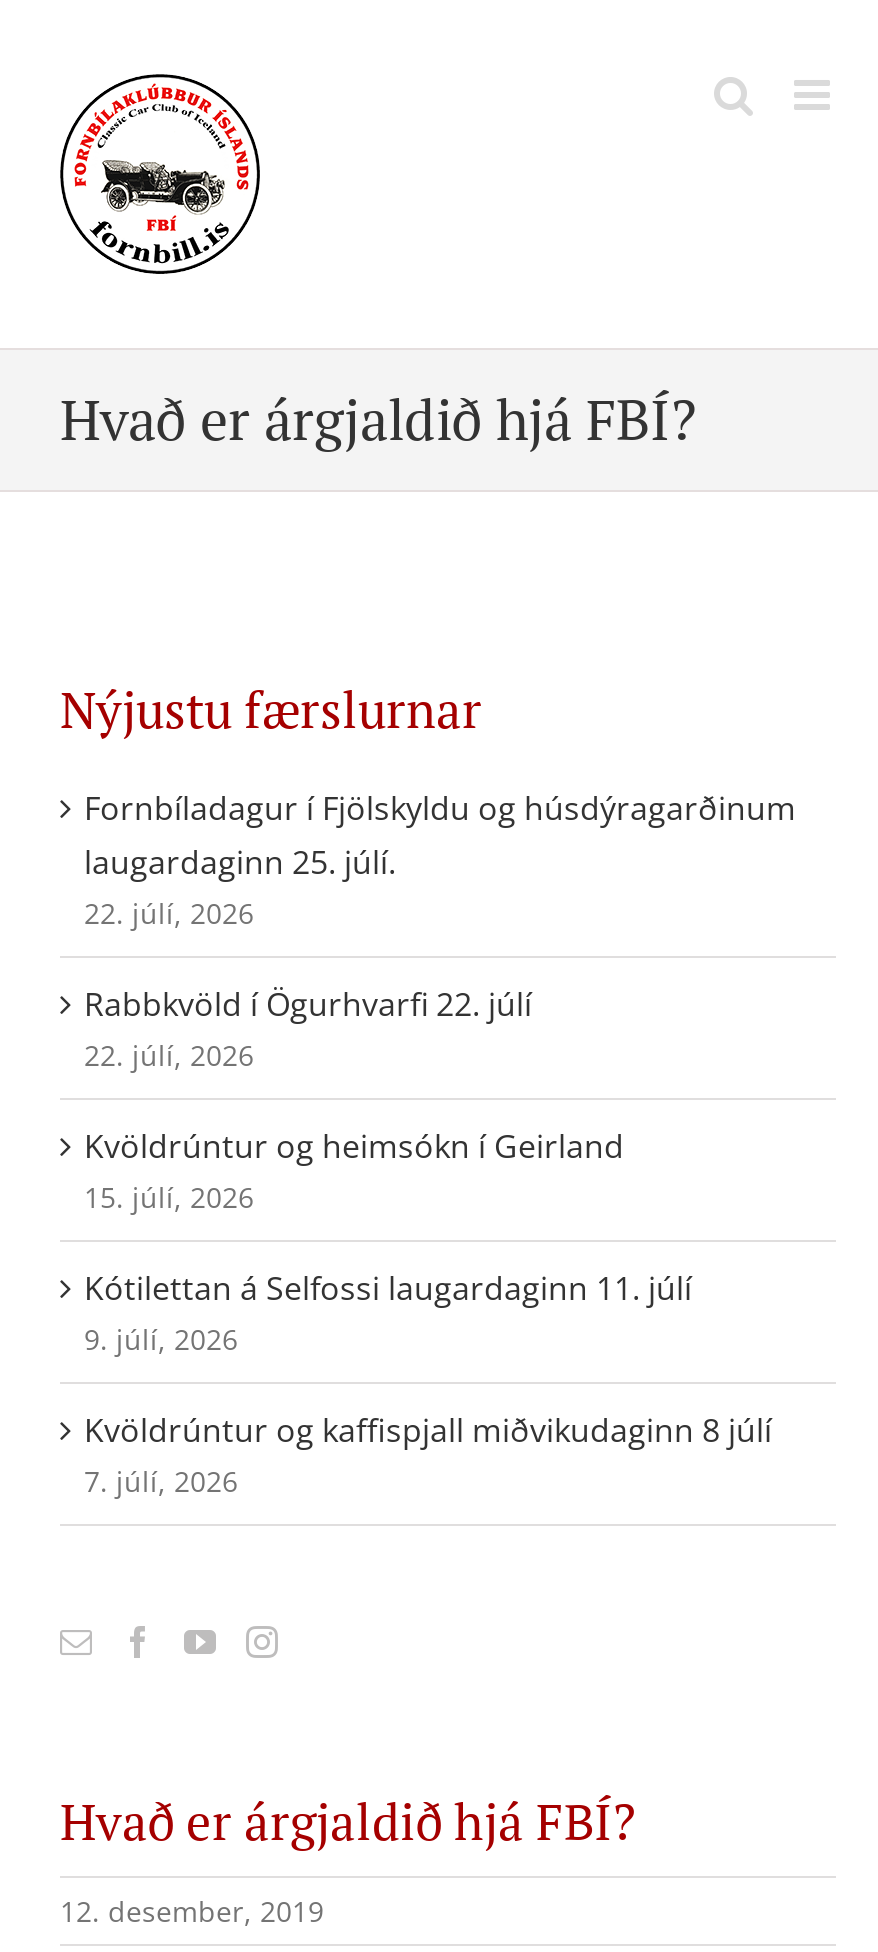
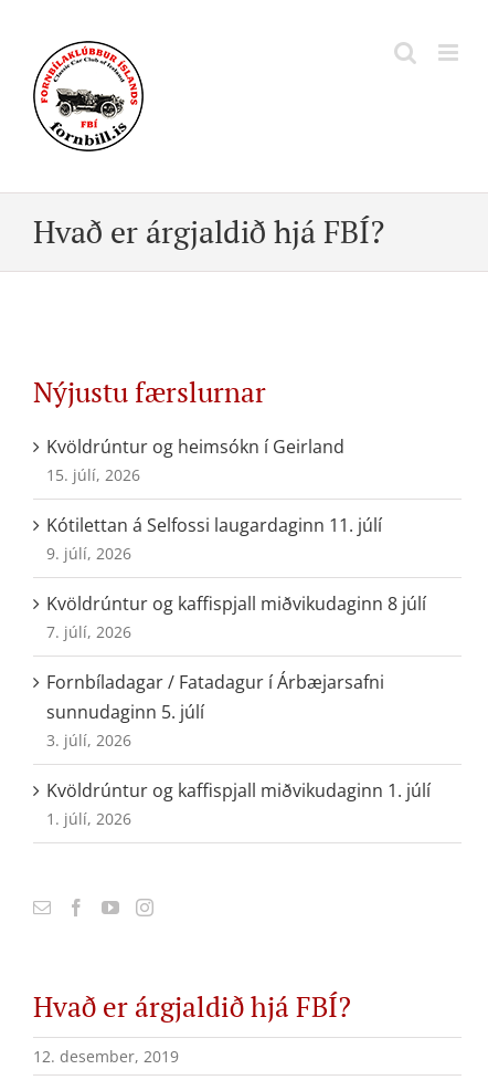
[84,786,796,1074] Fornbíladagur í Fjölskyldu og húsdýragarðinum | laugardaginn 25. júlí. | 22. júlí, 2026 | Rabbkvöld í Ögurhvarfi 22. júlí | 22. júlí, 2026 -> none
moved [84,1124,772,1500] -> [46,434,426,642]: Kvöldrúntur og heimsókn í Geirland | 15. júlí, 2026 | Kótilettan á Selfossi laugardaginn 11. júlí | 9. júlí, 2026 | Kvöldrúntur og kaffispjall miðvikudaginn 8 júlí | 7. júlí, 2026
none -> [46,670,431,829] Fornbíladagar / Fatadagur í Árbæjarsafni | sunnudaginn 5. júlí | 3. júlí, 2026 | Kvöldrúntur og kaffispjall miðvikudaginn 1. júlí | 1. júlí, 2026

